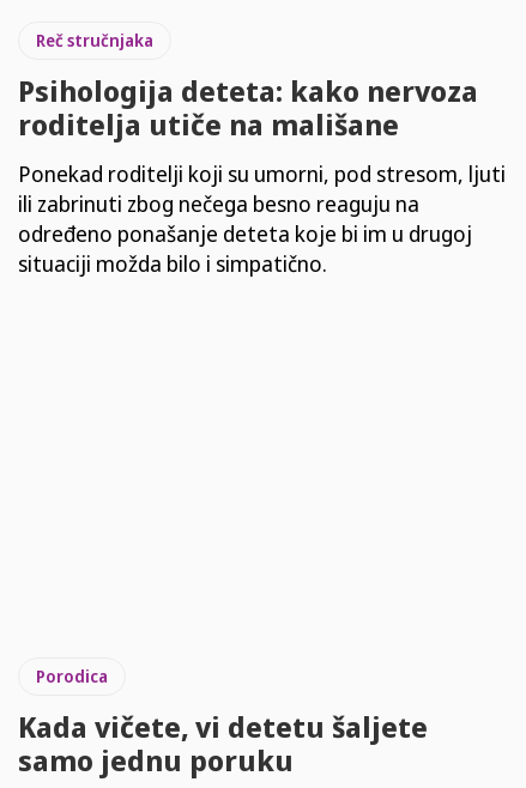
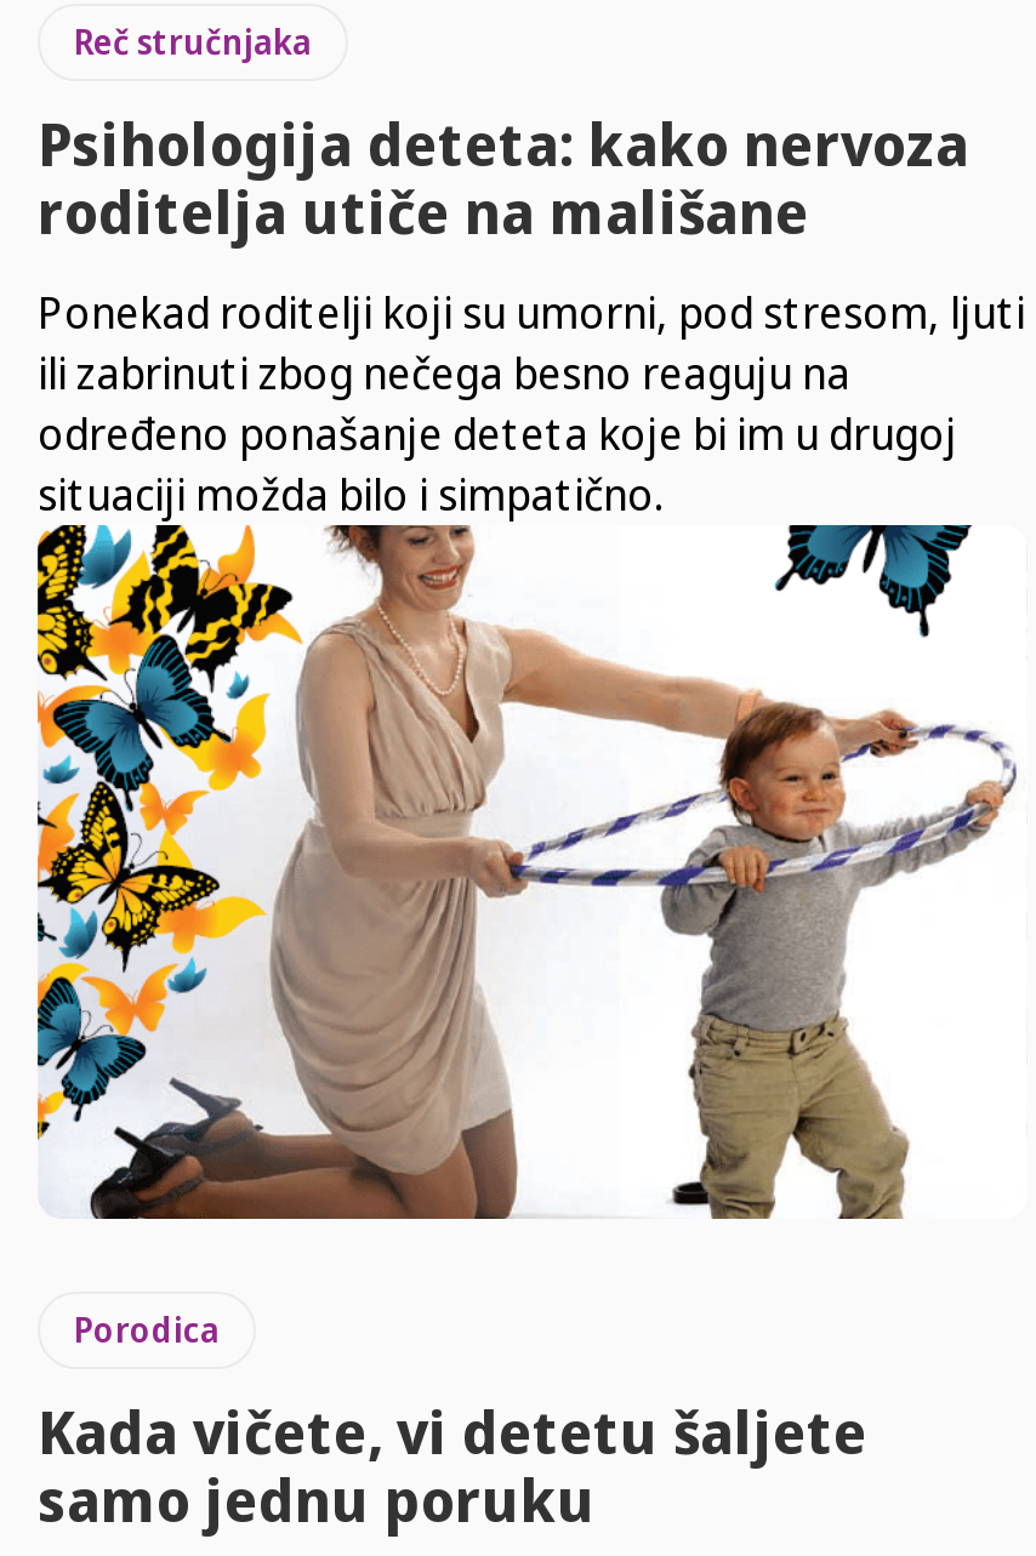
none -> [35,523,1018,1221] [image]

